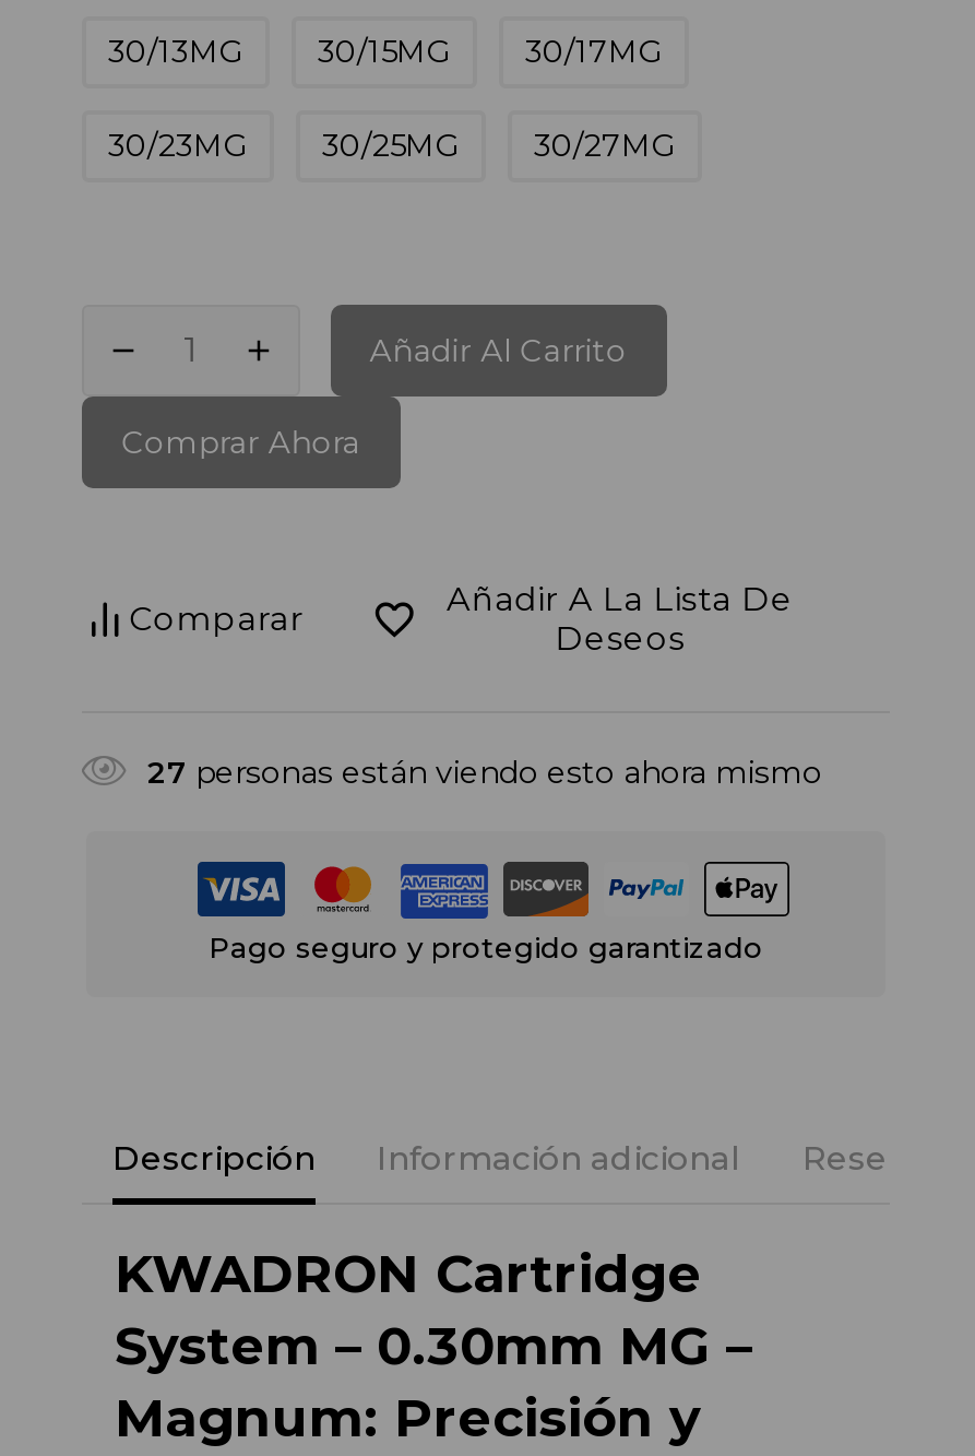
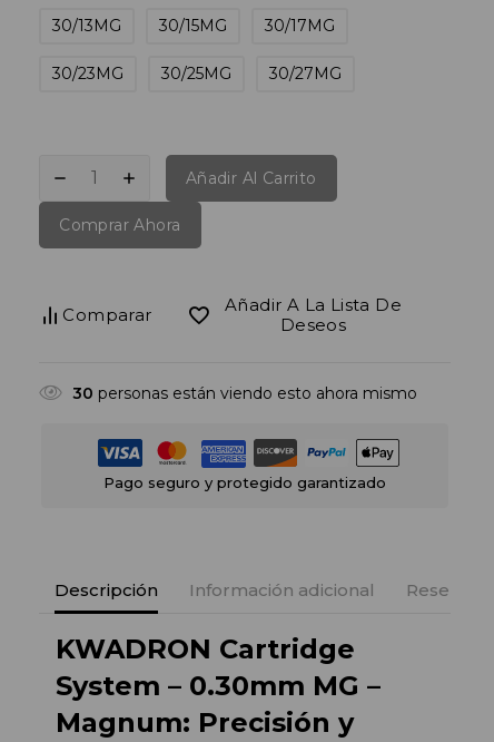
[147,752,822,791] 27 personas están viendo esto ahora mismo -> [72,383,417,403] 30 personas están viendo esto ahora mismo

